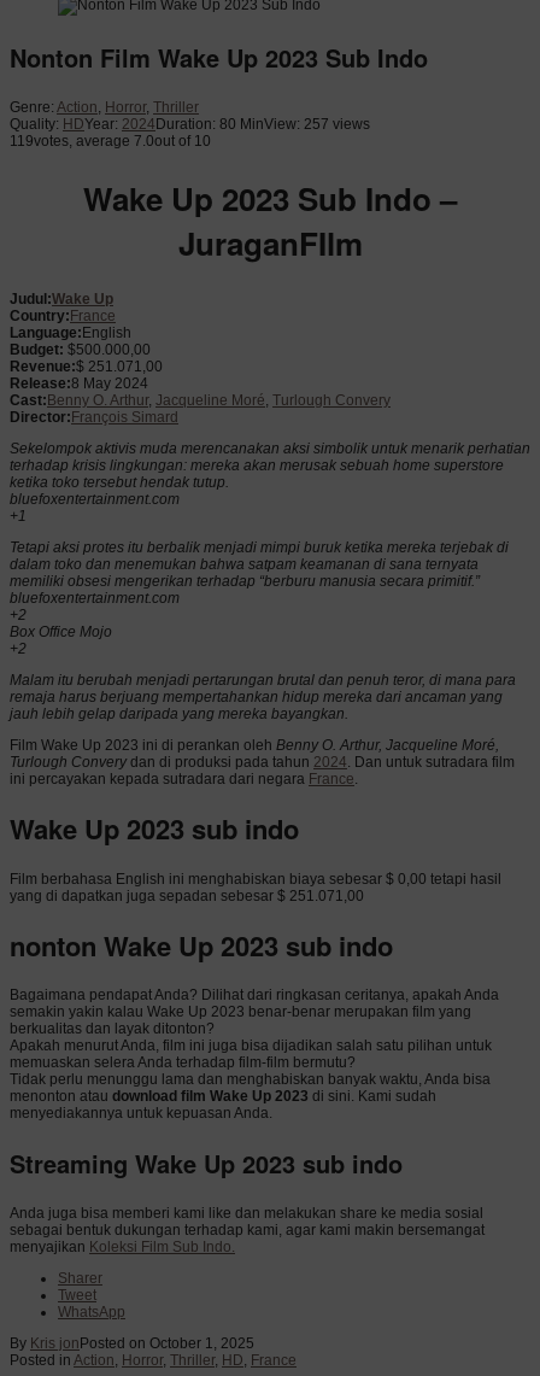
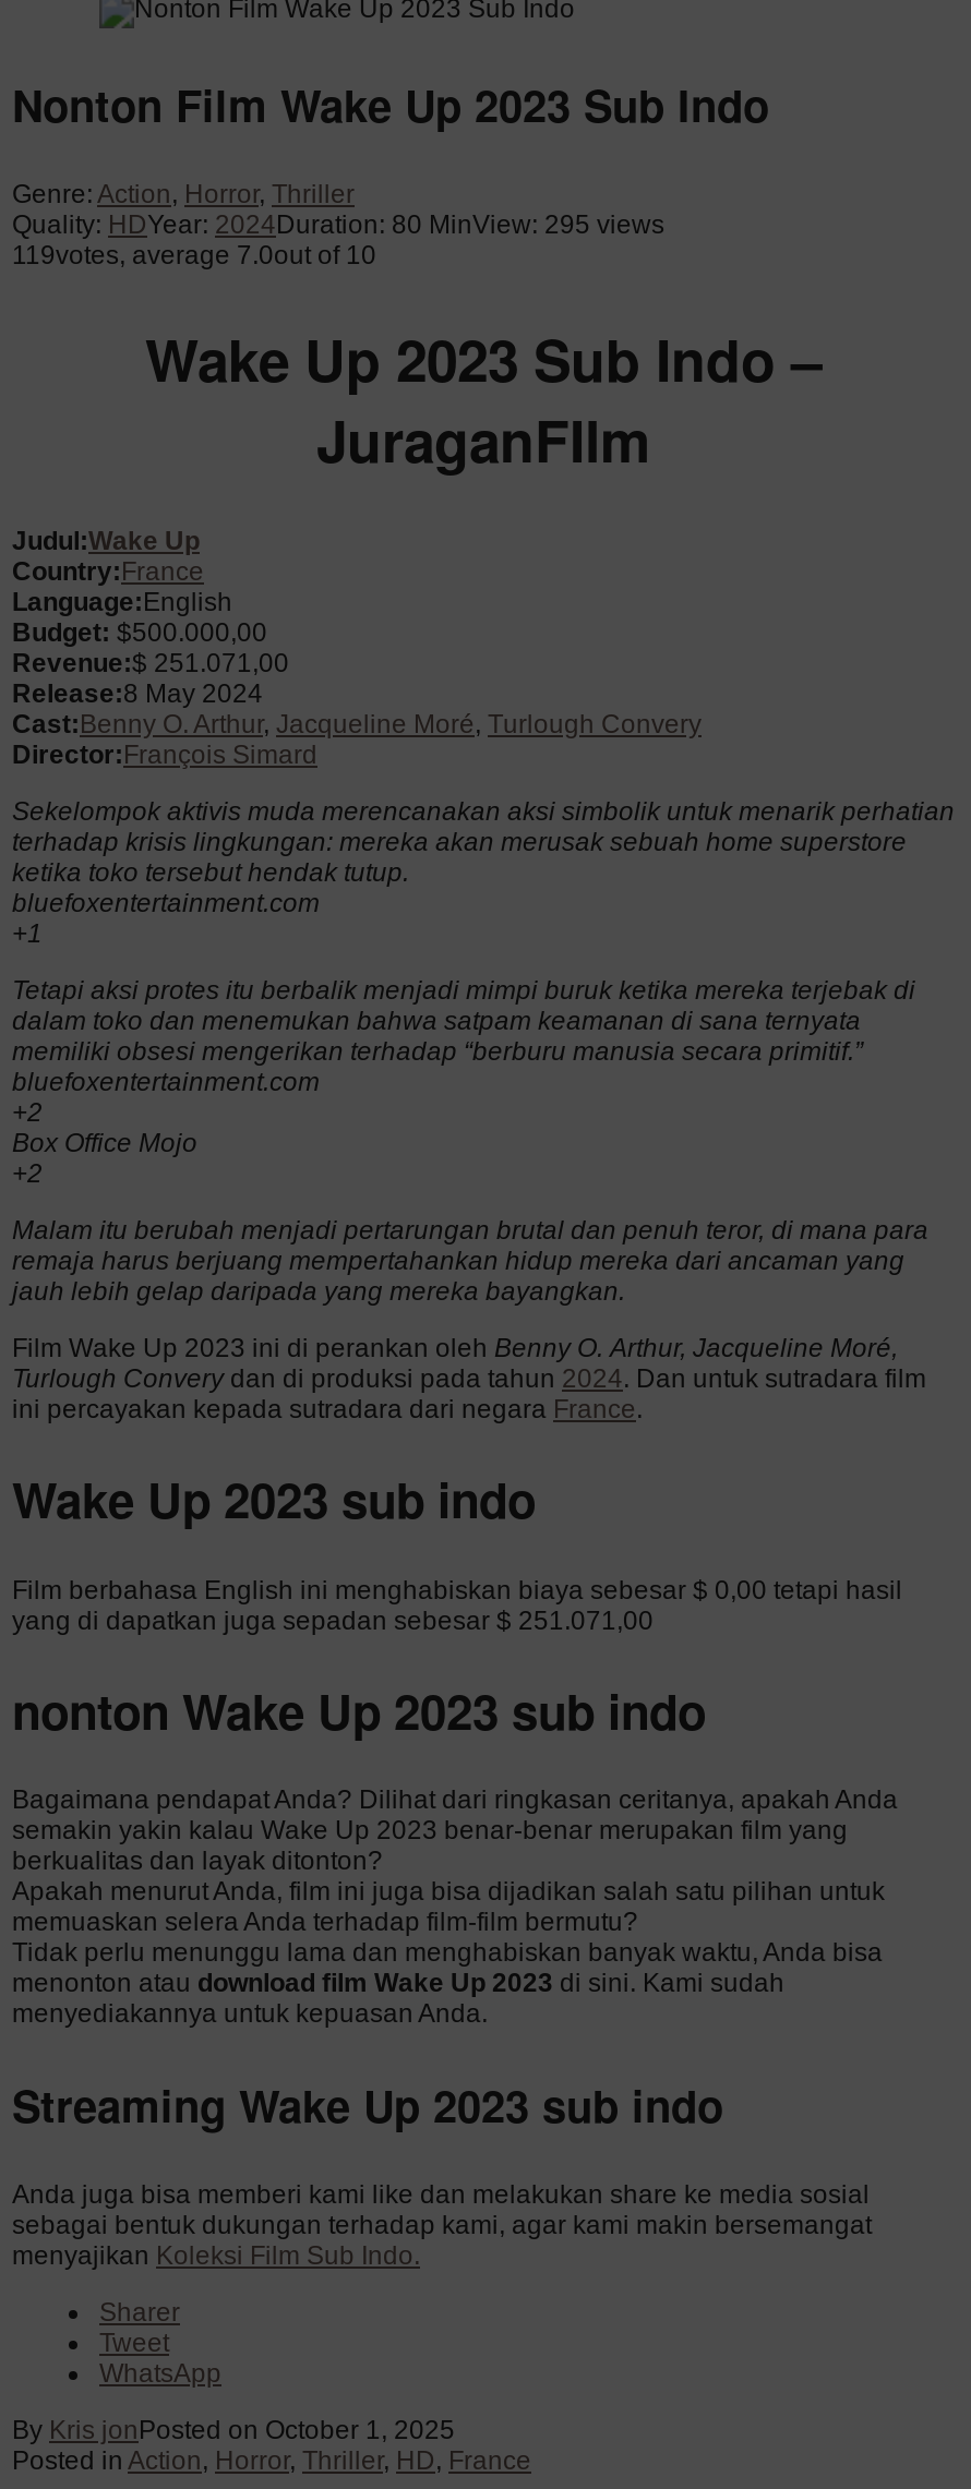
[10,116,370,133] Quality: HDYear: 2024Duration: 80 MinView: 257 views -> [12,209,664,240] Quality: HDYear: 2024Duration: 80 MinView: 295 views

